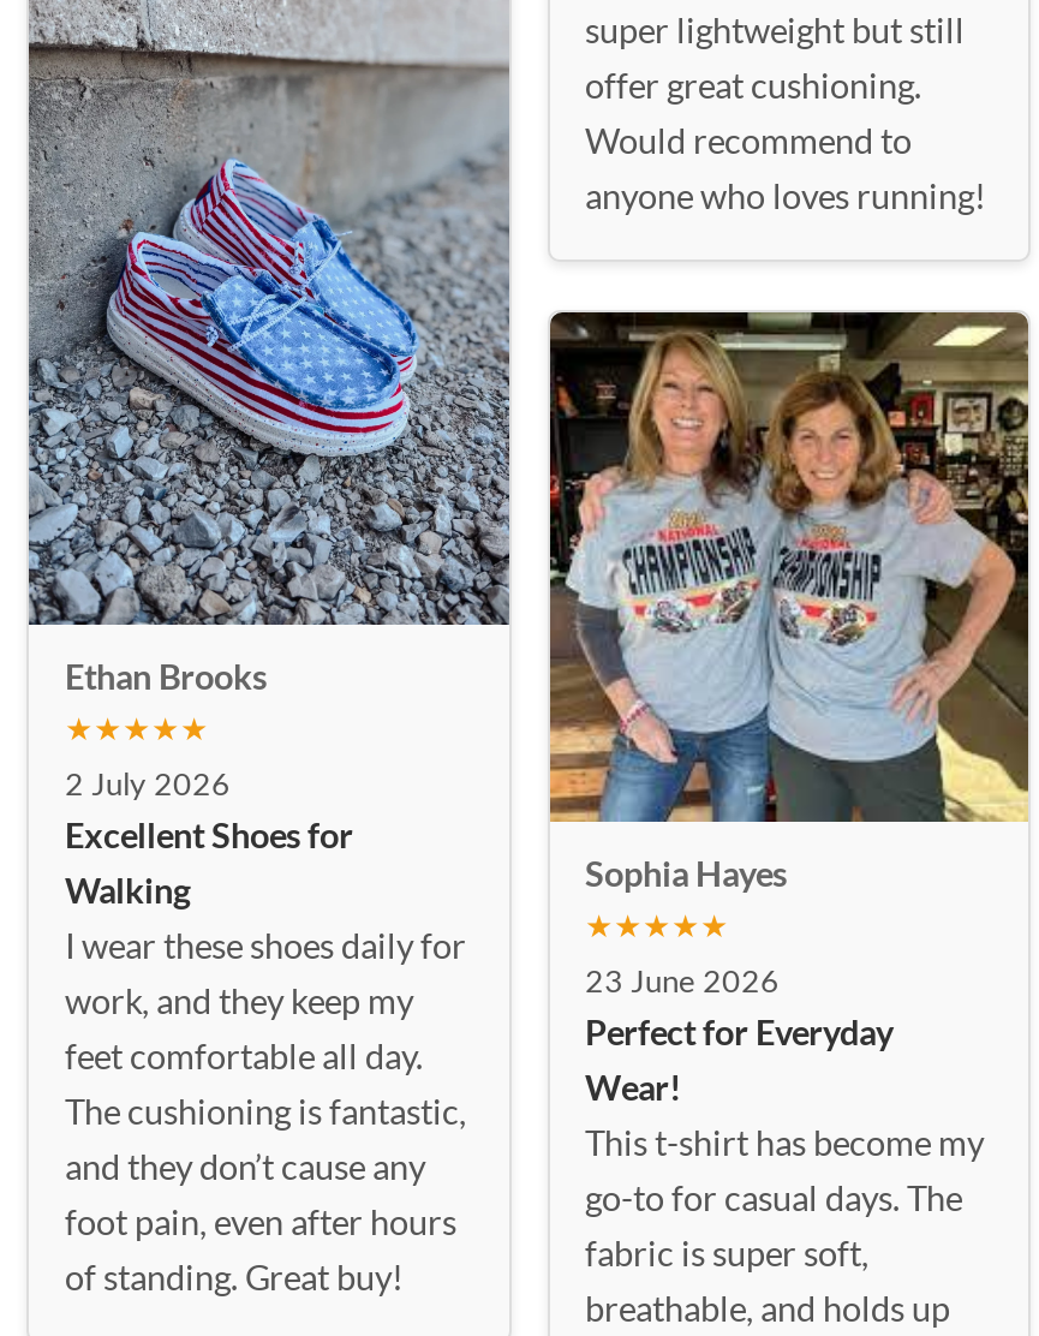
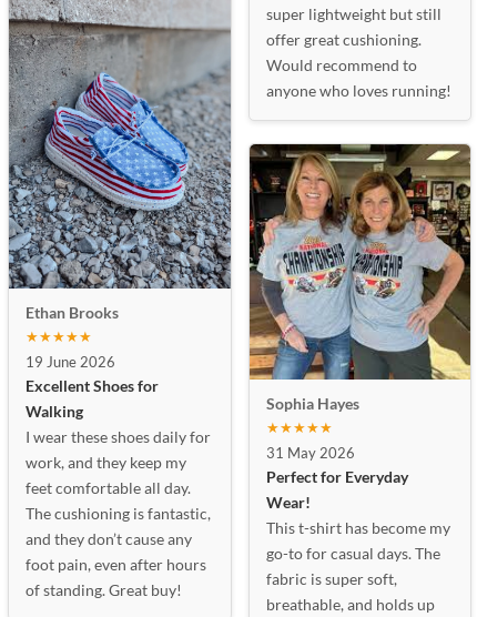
[65,763,231,802] 2 July 2026 -> [26,353,115,370] 19 June 2026
[585,960,780,998] 23 June 2026 -> [266,443,354,461] 31 May 2026

